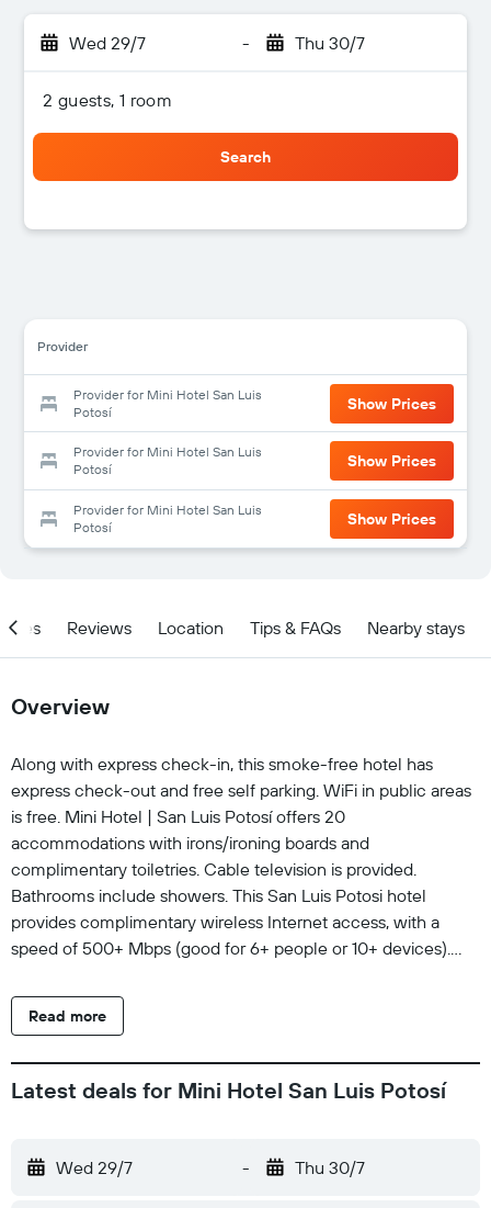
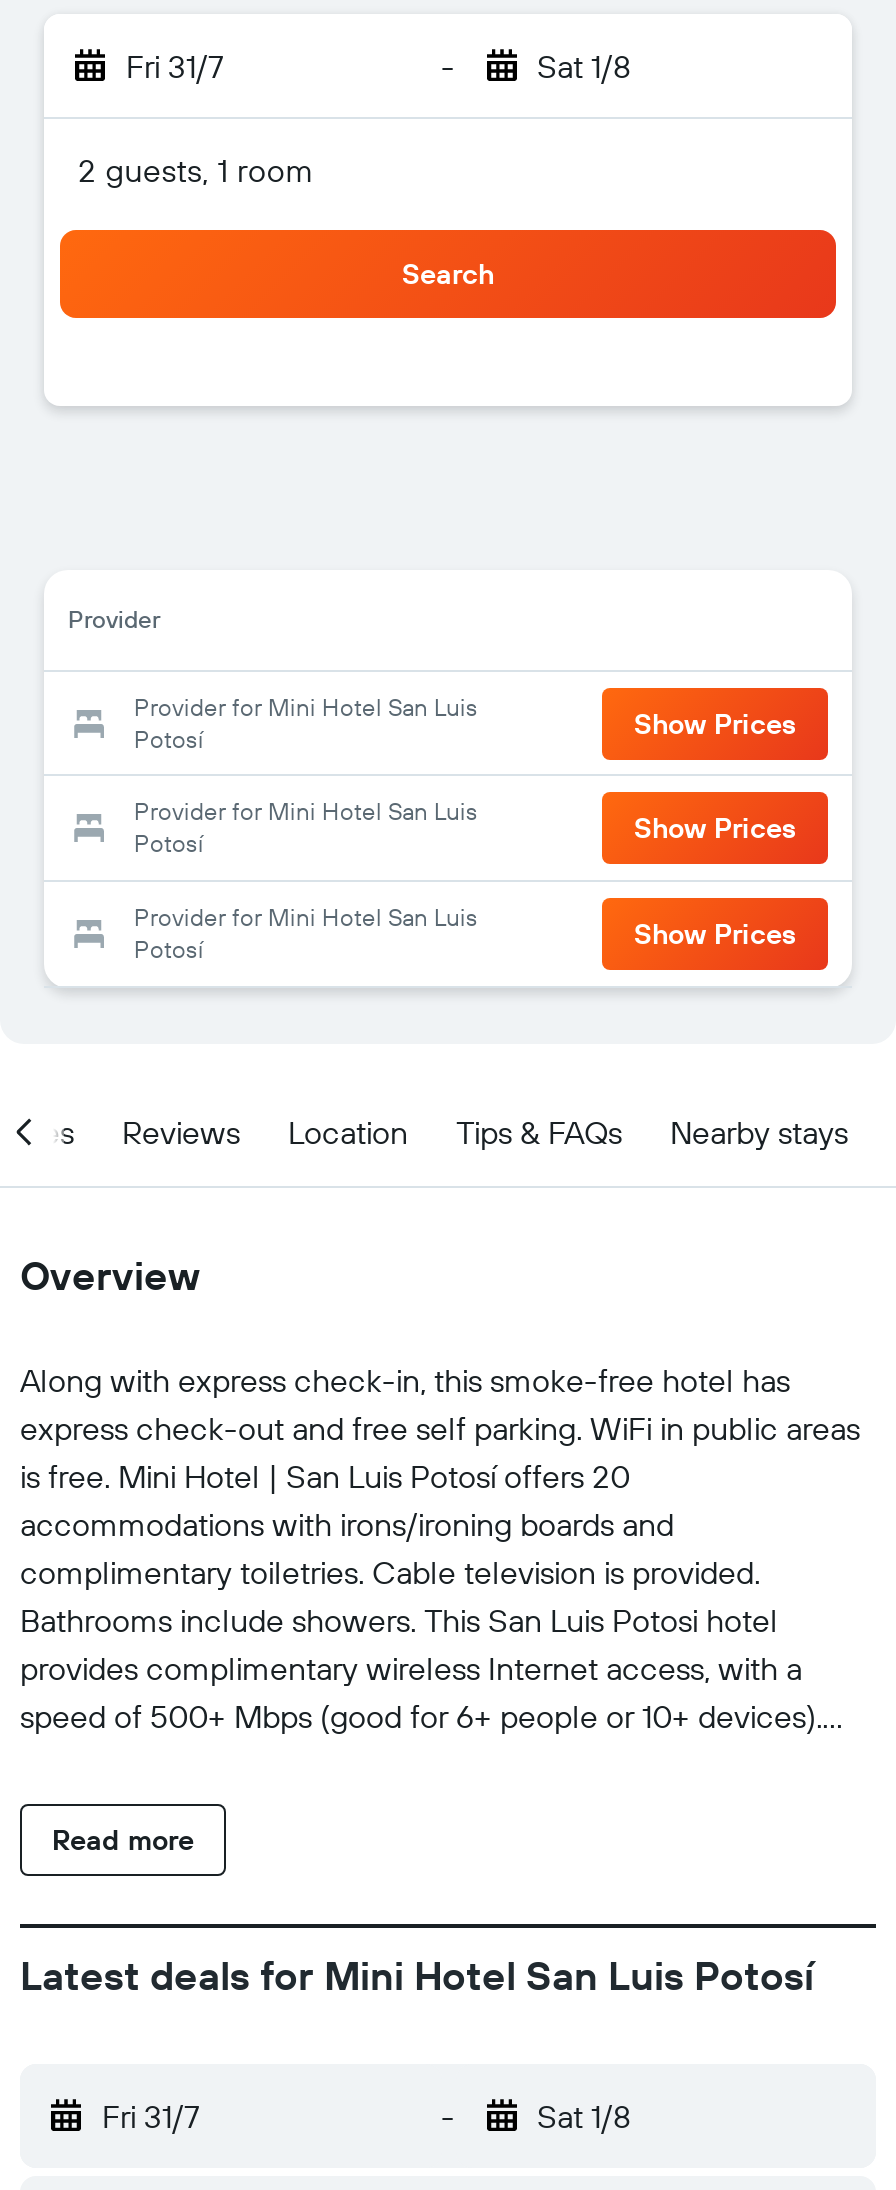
[69,32,146,54] Wed 29/7 -> [126,46,224,86] Fri 31/7
[294,32,364,54] Thu 30/7 -> [537,46,631,86] Sat 1/8
[56,1156,133,1178] Wed 29/7 -> [102,2096,200,2136] Fri 31/7
[294,1156,364,1178] Thu 30/7 -> [537,2096,631,2136] Sat 1/8

